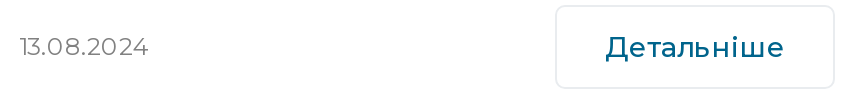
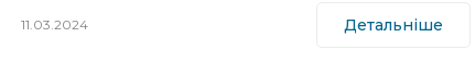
[19,32,149,62] 13.08.2024 -> [21,16,88,32] 11.03.2024

